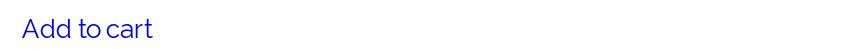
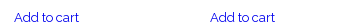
none -> [209,10,274,25] Add to cart

